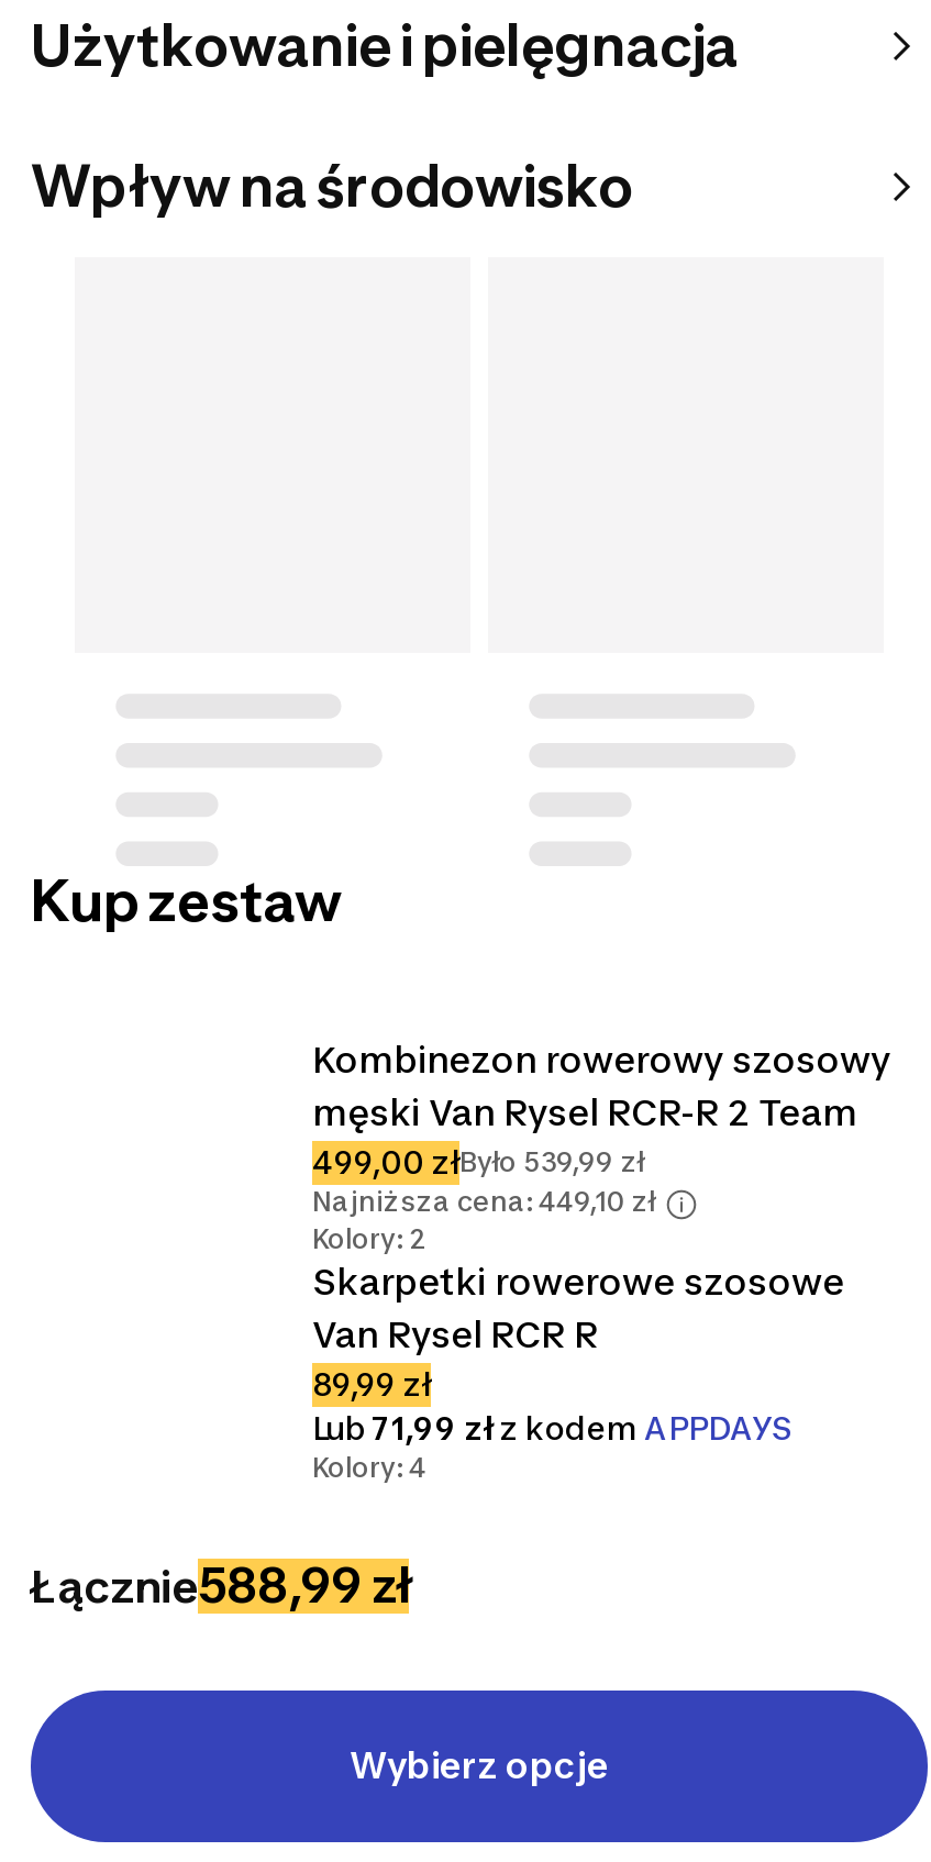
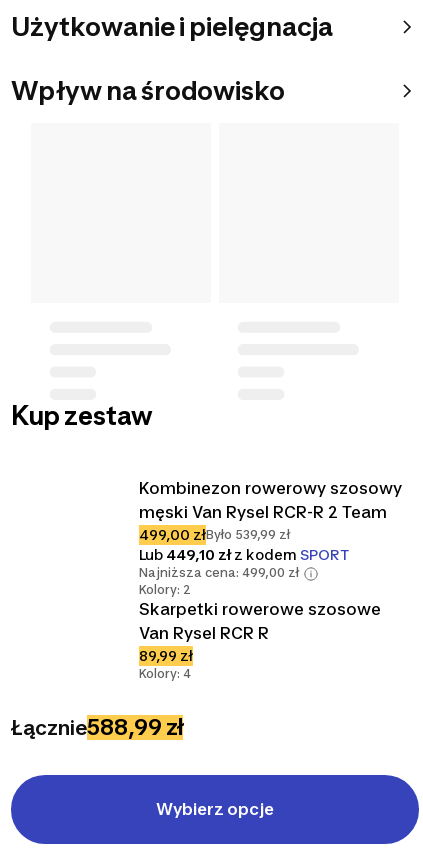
[312,1184,655,1217] Najniższa cena: 449,10 zł -> [139,546,349,580] Lub 449,10 zł z kodem SPORT | Najniższa cena: 499,00 zł
moved [312,1222,844,1402] -> [139,582,381,664]: Kolory: 2 | Skarpetki rowerowe szosowe | Van Rysel RCR R | 89,99 zł
[312,1408,791,1446] Lub 71,99 zł z kodem APPDAYS -> none

